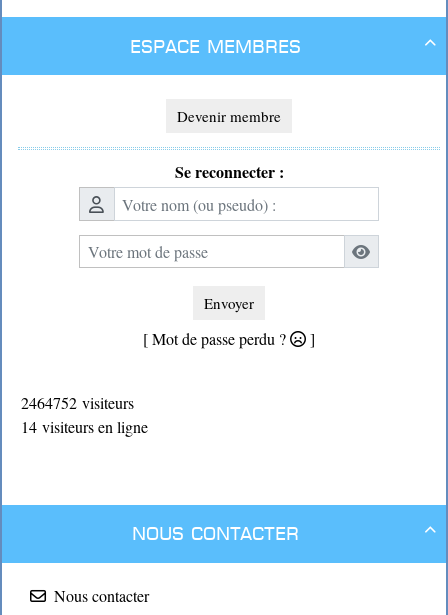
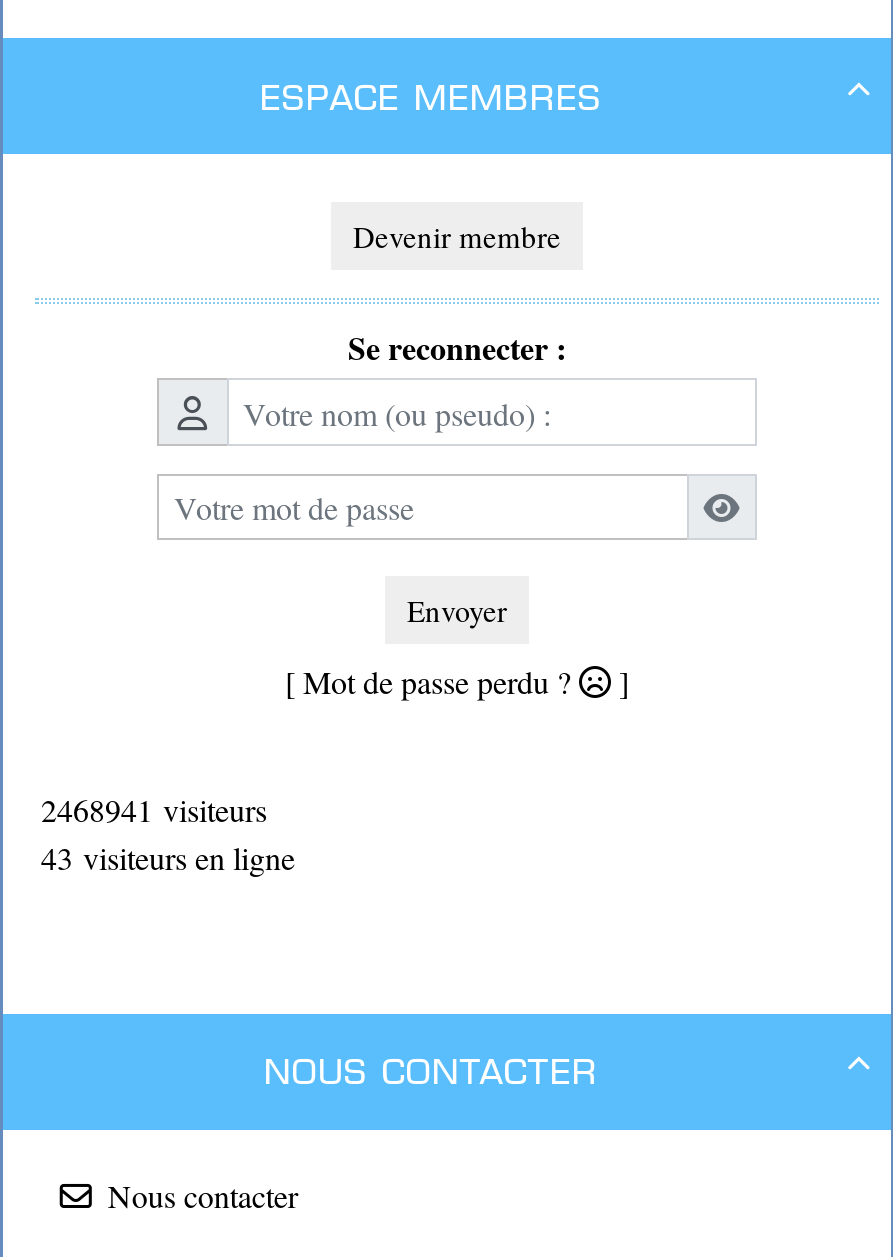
[12,392,134,413] 2464752 visiteurs -> [23,788,267,830] 2468941 visiteurs
[12,416,148,437] 14 visiteurs en ligne -> [23,836,295,878] 43 visiteurs en ligne

